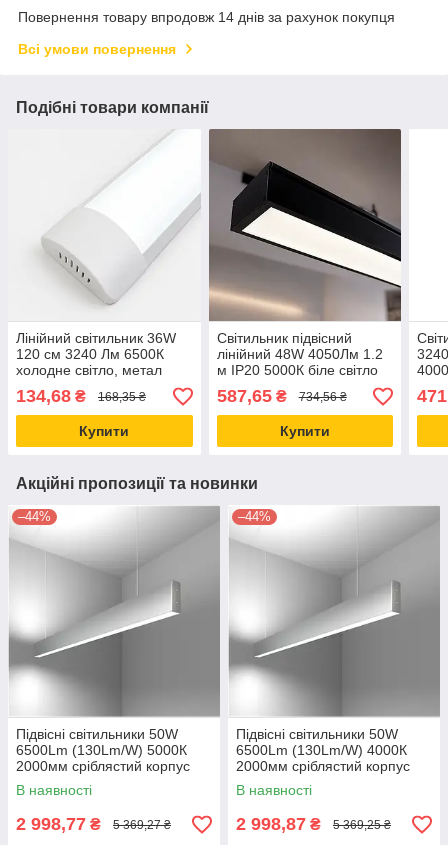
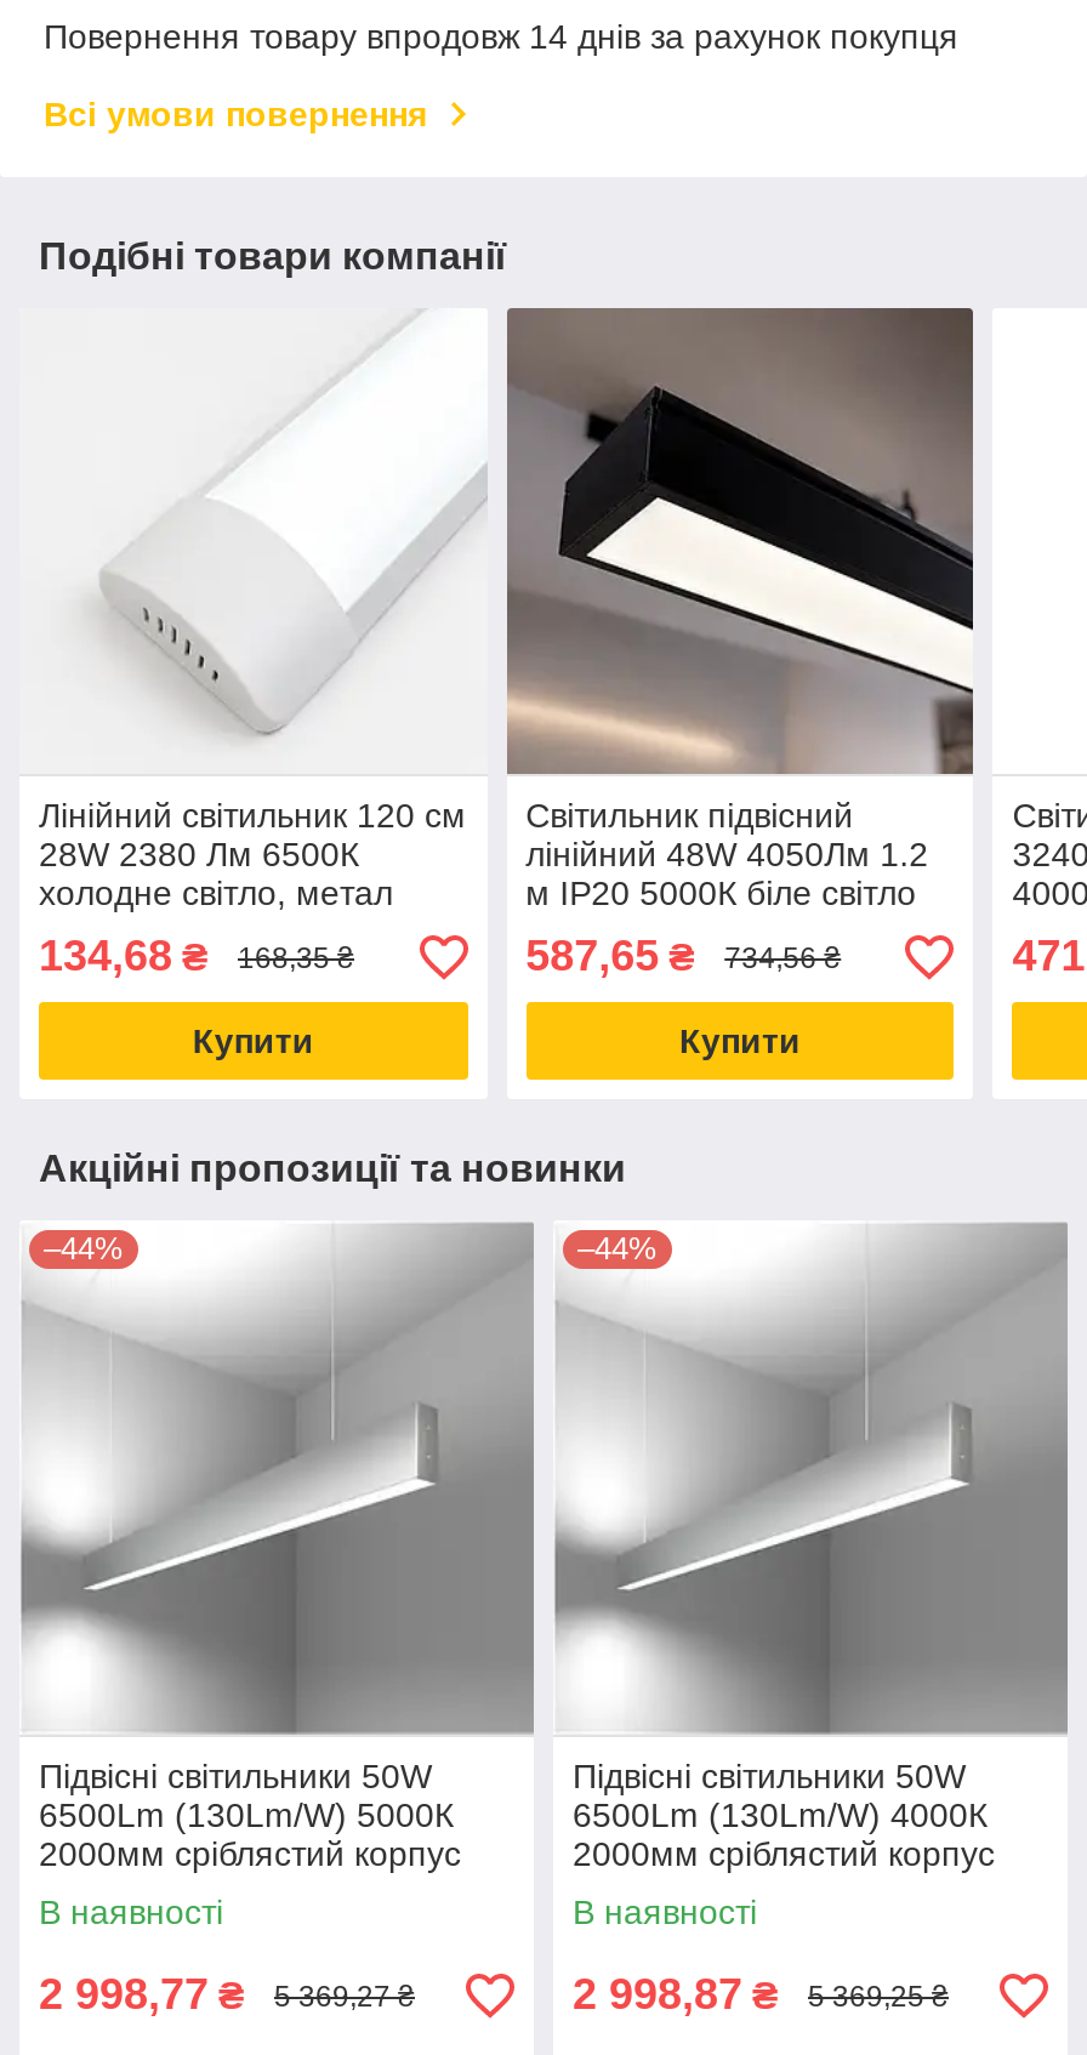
[16,330,176,362] Лінійний світильник 36W | 120 см 3240 Лм 6500К -> [39,797,466,874] Лінійний світильник 120 см | 28W 2380 Лм 6500К

